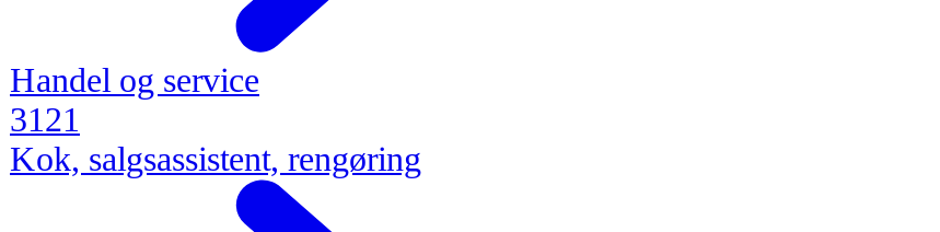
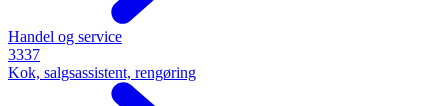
[10,101,80,138] 3121 -> [8,46,40,63] 3337

